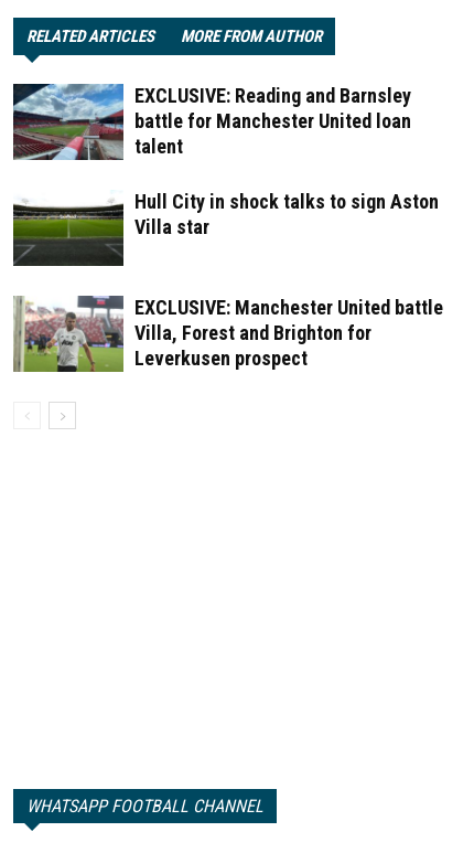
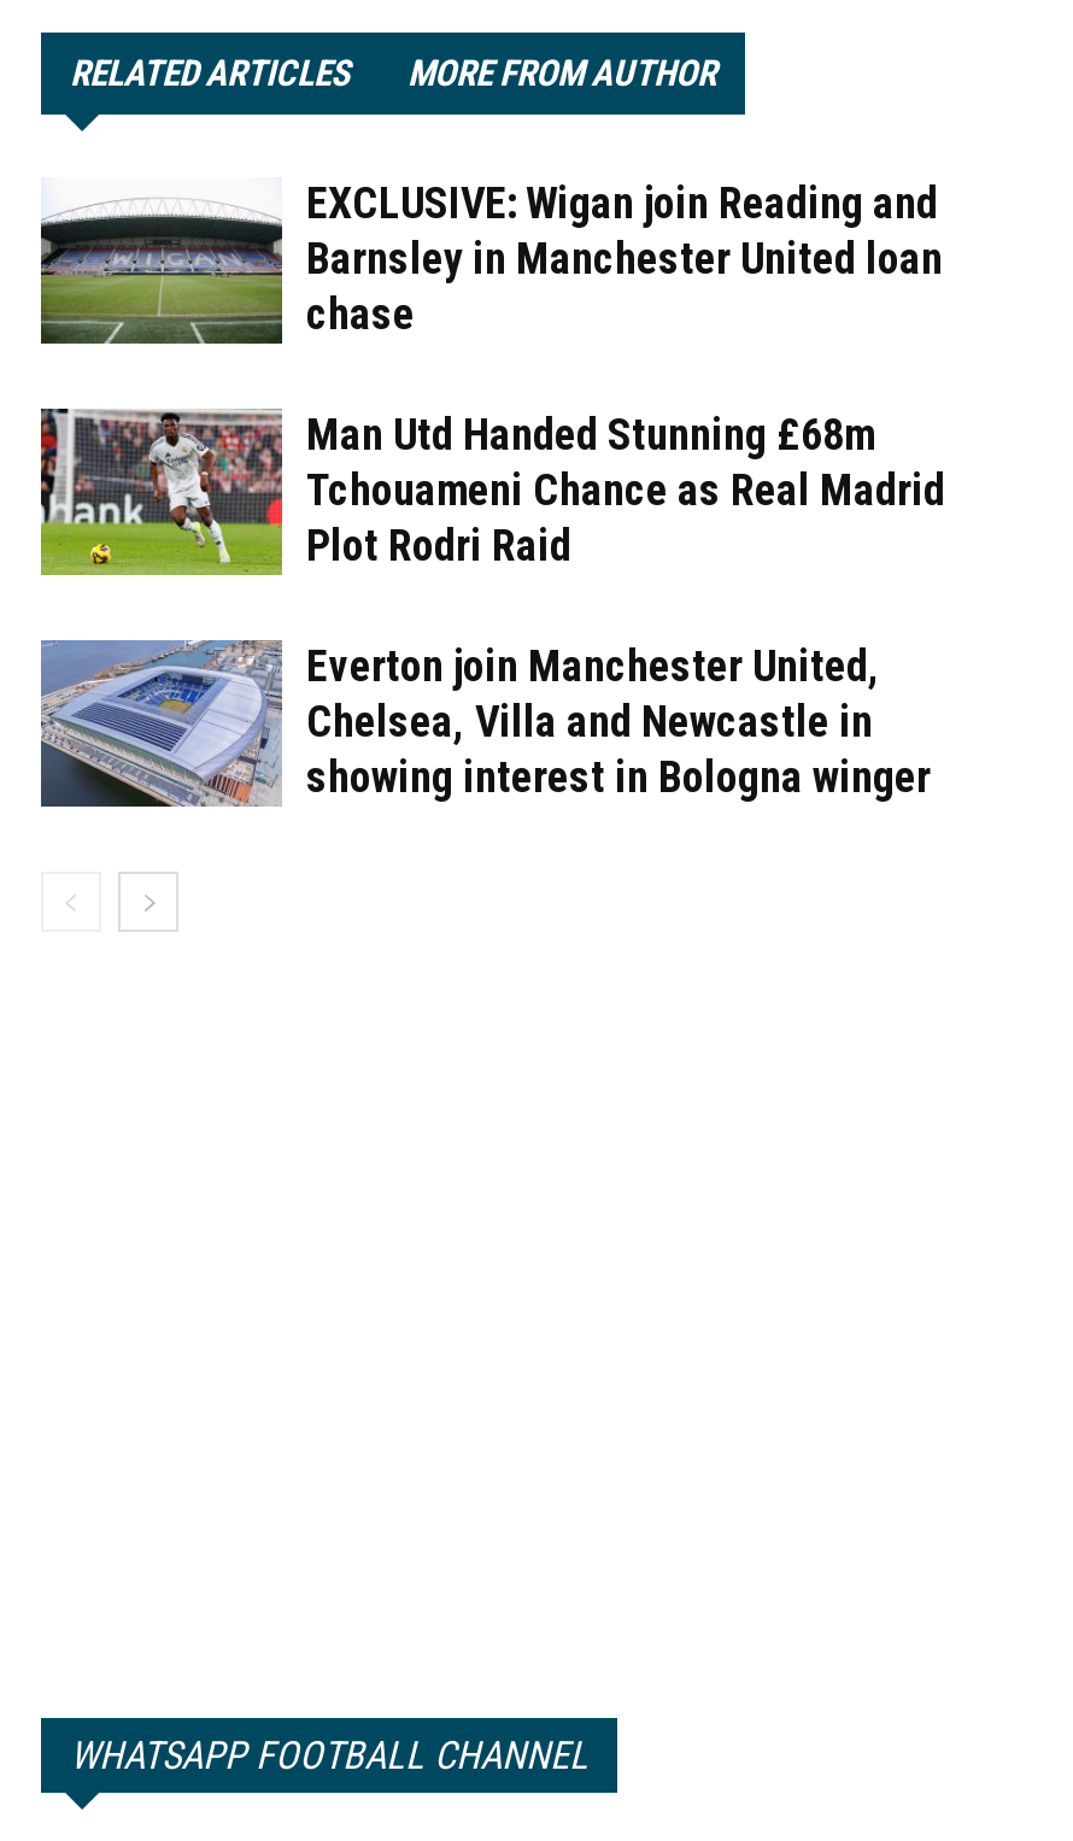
[12,83,411,160] [image] | EXCLUSIVE: Reading and Barnsley | battle for Manchester United loan | talent -> [41,177,943,346] [image] | EXCLUSIVE: Wigan join Reading and | Barnsley in Manchester United loan | chase
[12,190,439,267] [image] | Hull City in shock talks to sign Aston | Villa star -> [39,406,945,577] [image] | Man Utd Handed Stunning £68m | Tchouameni Chance as Real Madrid | Plot Rodri Raid
[13,296,443,373] [image] | EXCLUSIVE: Manchester United battle | Villa, Forest and Brighton for | Leverkusen prospect -> [39,638,931,807] [image] | Everton join Manchester United, | Chelsea, Villa and Newcastle in | showing interest in Bologna winger

